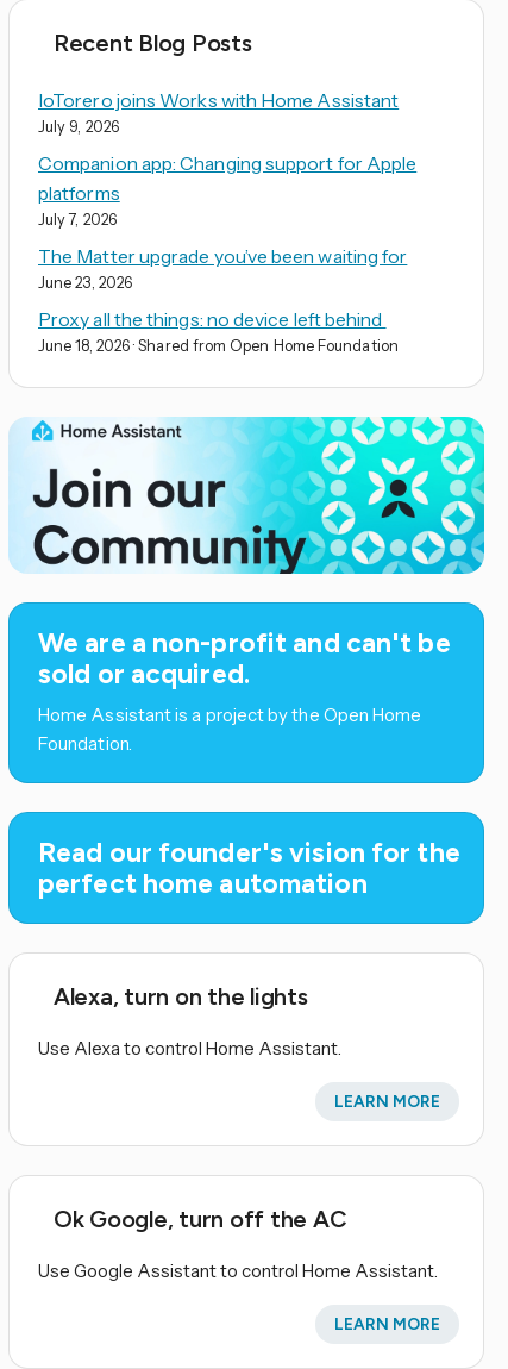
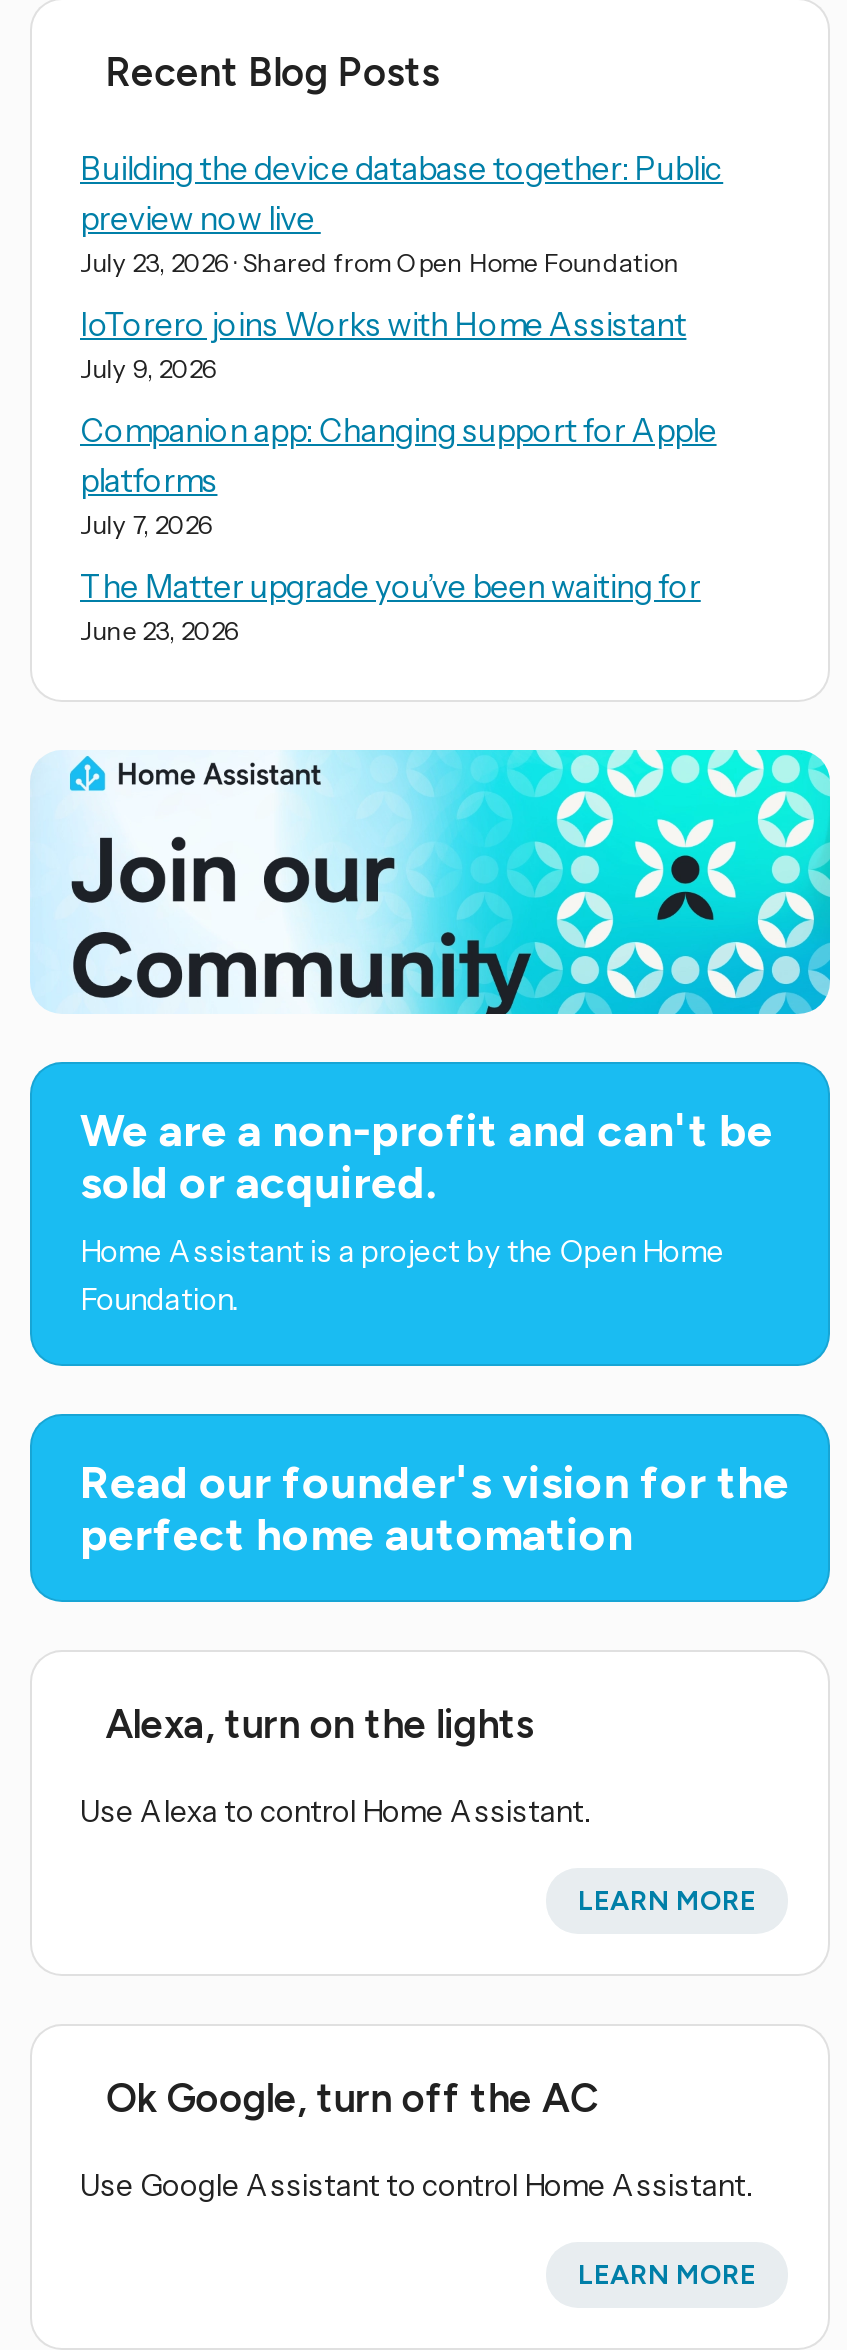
none -> [80,148,723,278] Building the device database together: Public | preview now live | July 23, 2026 · Shared from Open Home Foundation
moved [38,88,417,292] -> [80,304,717,646]: IoTorero joins Works with Home Assistant | July 9, 2026 | Companion app: Changing support for Apple | platforms | July 7, 2026 | The Matter upgrade you’ve been waiting for | June 23, 2026
[38,307,398,355] Proxy all the things: no device left behind | June 18, 2026 · Shared from Open Home Foundation -> none

